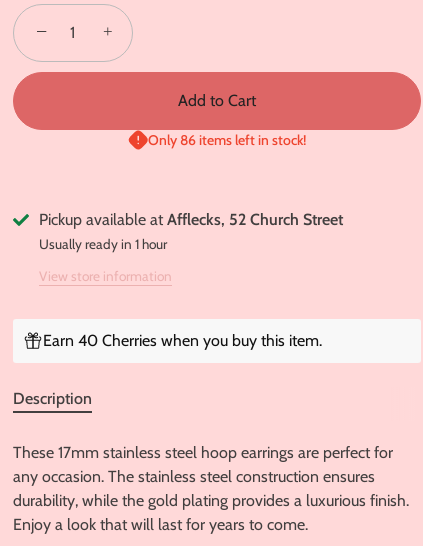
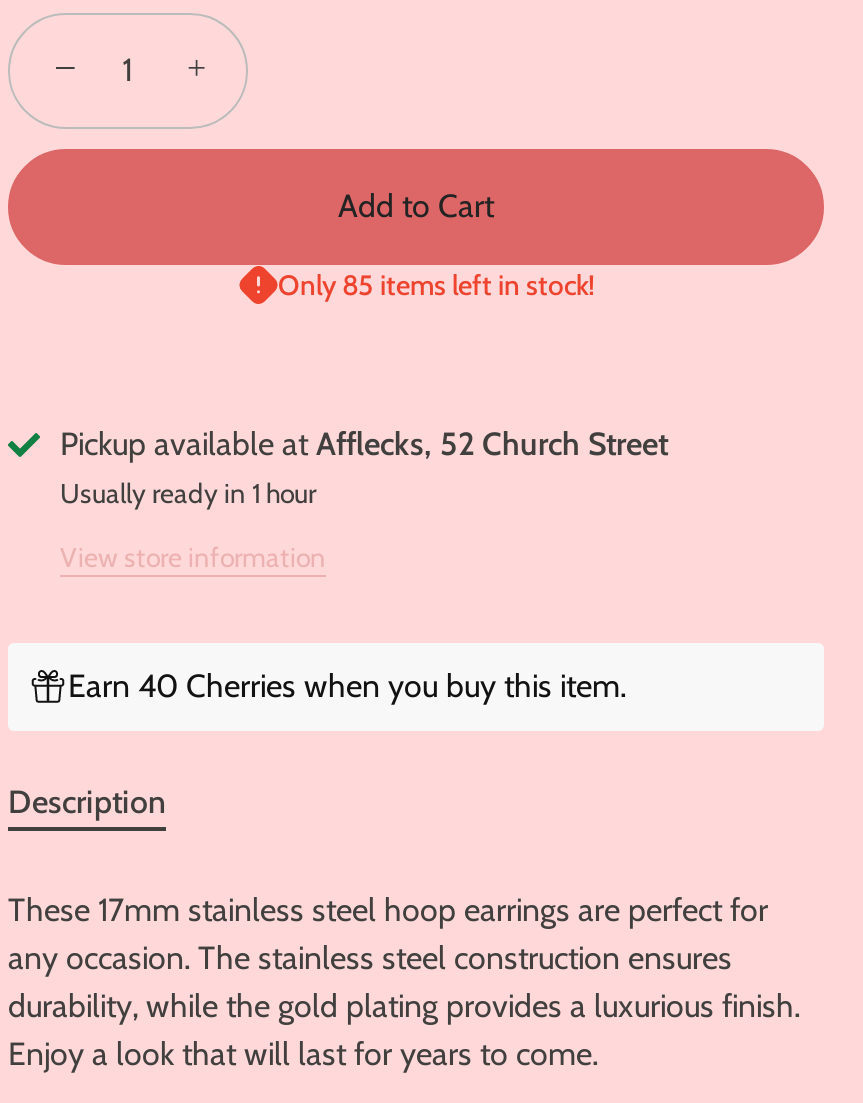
[148,131,306,149] Only 86 items left in stock! -> [278,267,594,303] Only 85 items left in stock!

